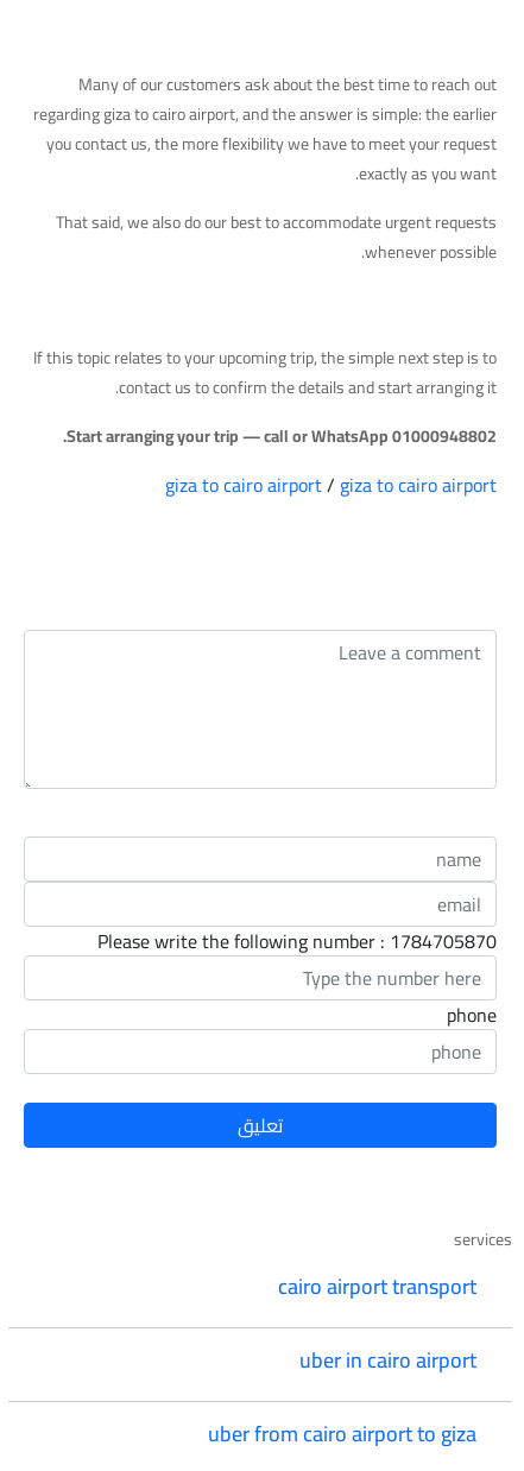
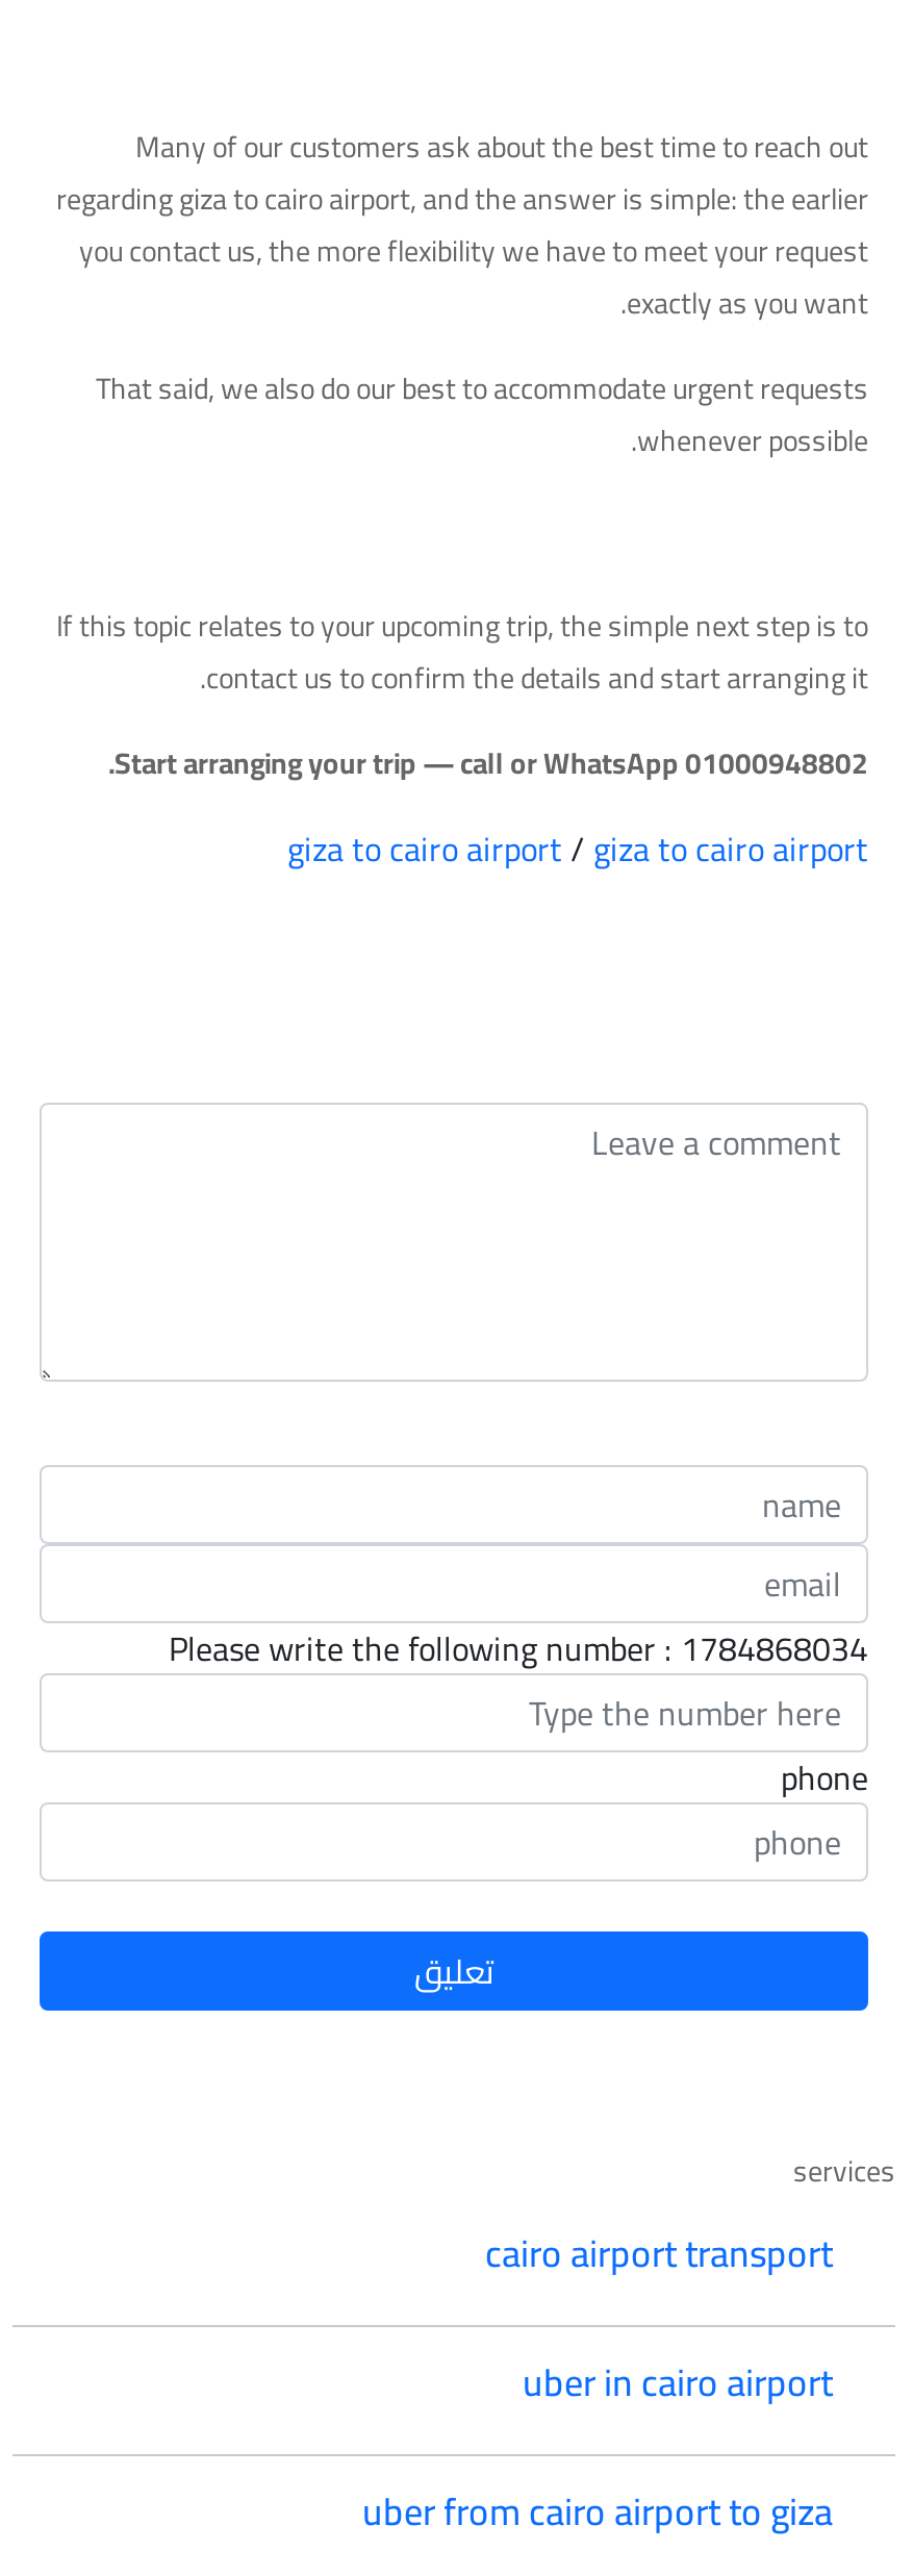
[97,923,497,959] Please write the following number : 1784705870 -> [169,1617,868,1680] Please write the following number : 1784868034

